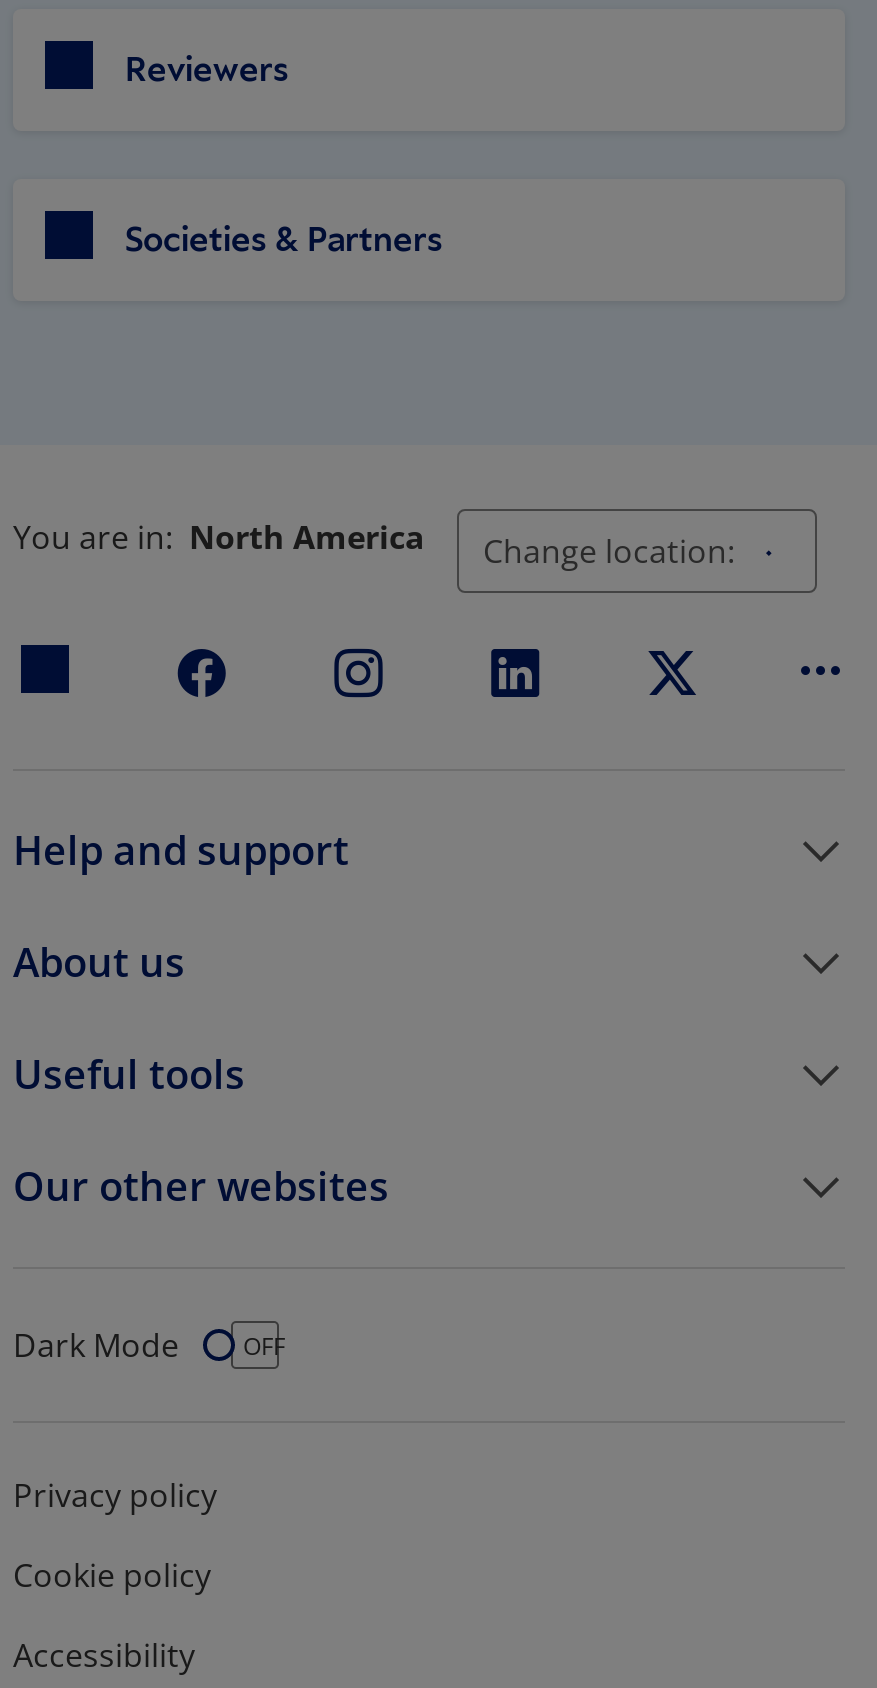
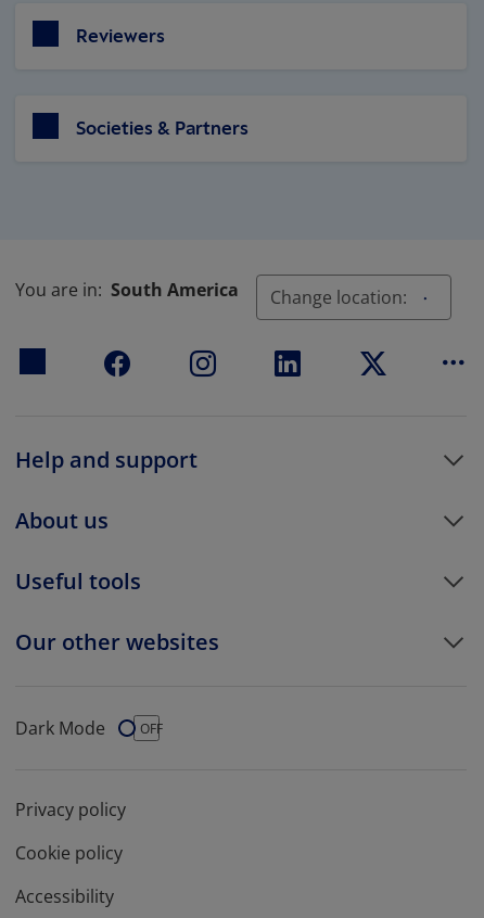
[13,515,425,559] You are in: North America -> [15,278,239,302] You are in: South America

